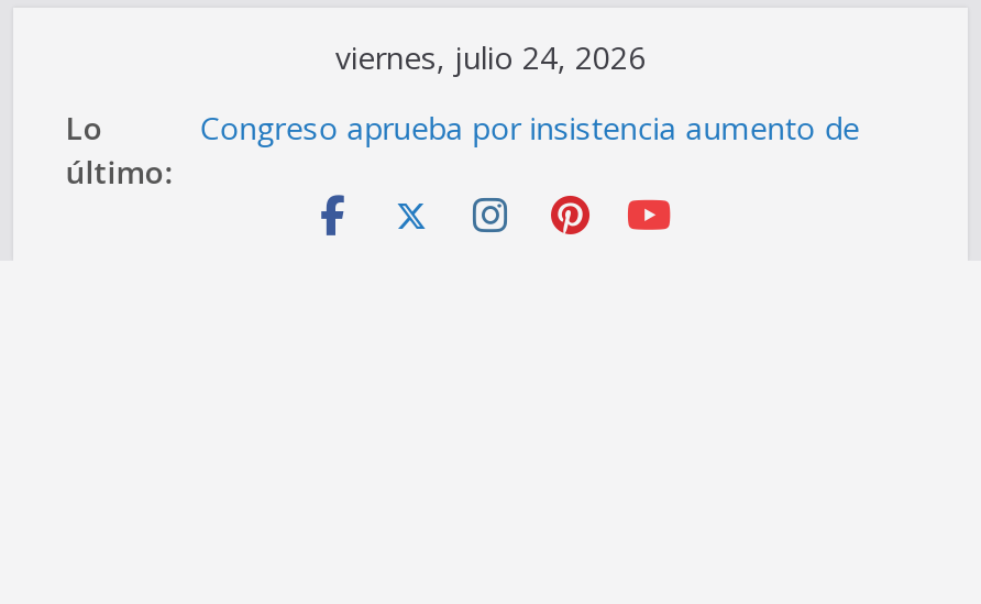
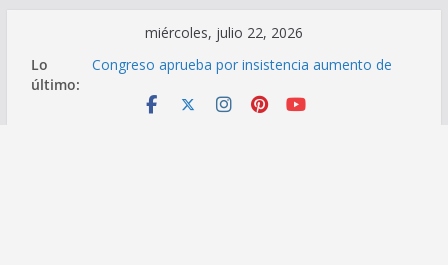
[335,36,646,78] viernes, julio 24, 2026 -> [145,23,303,42] miércoles, julio 22, 2026

